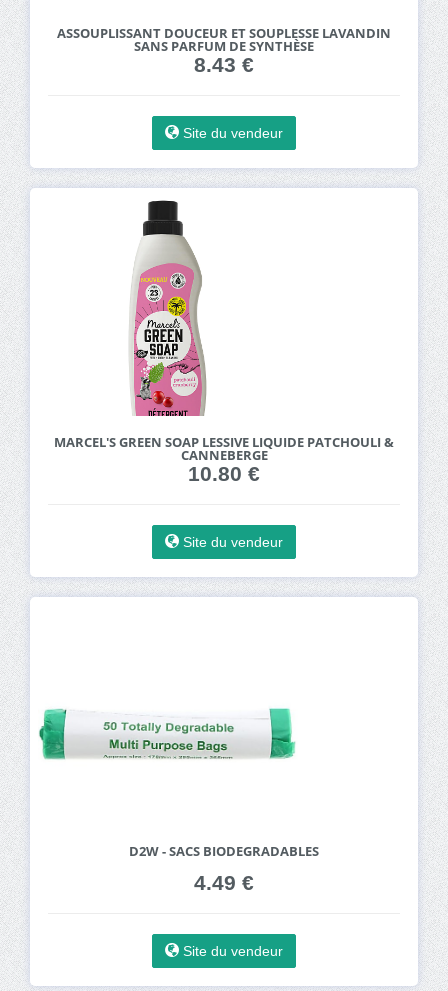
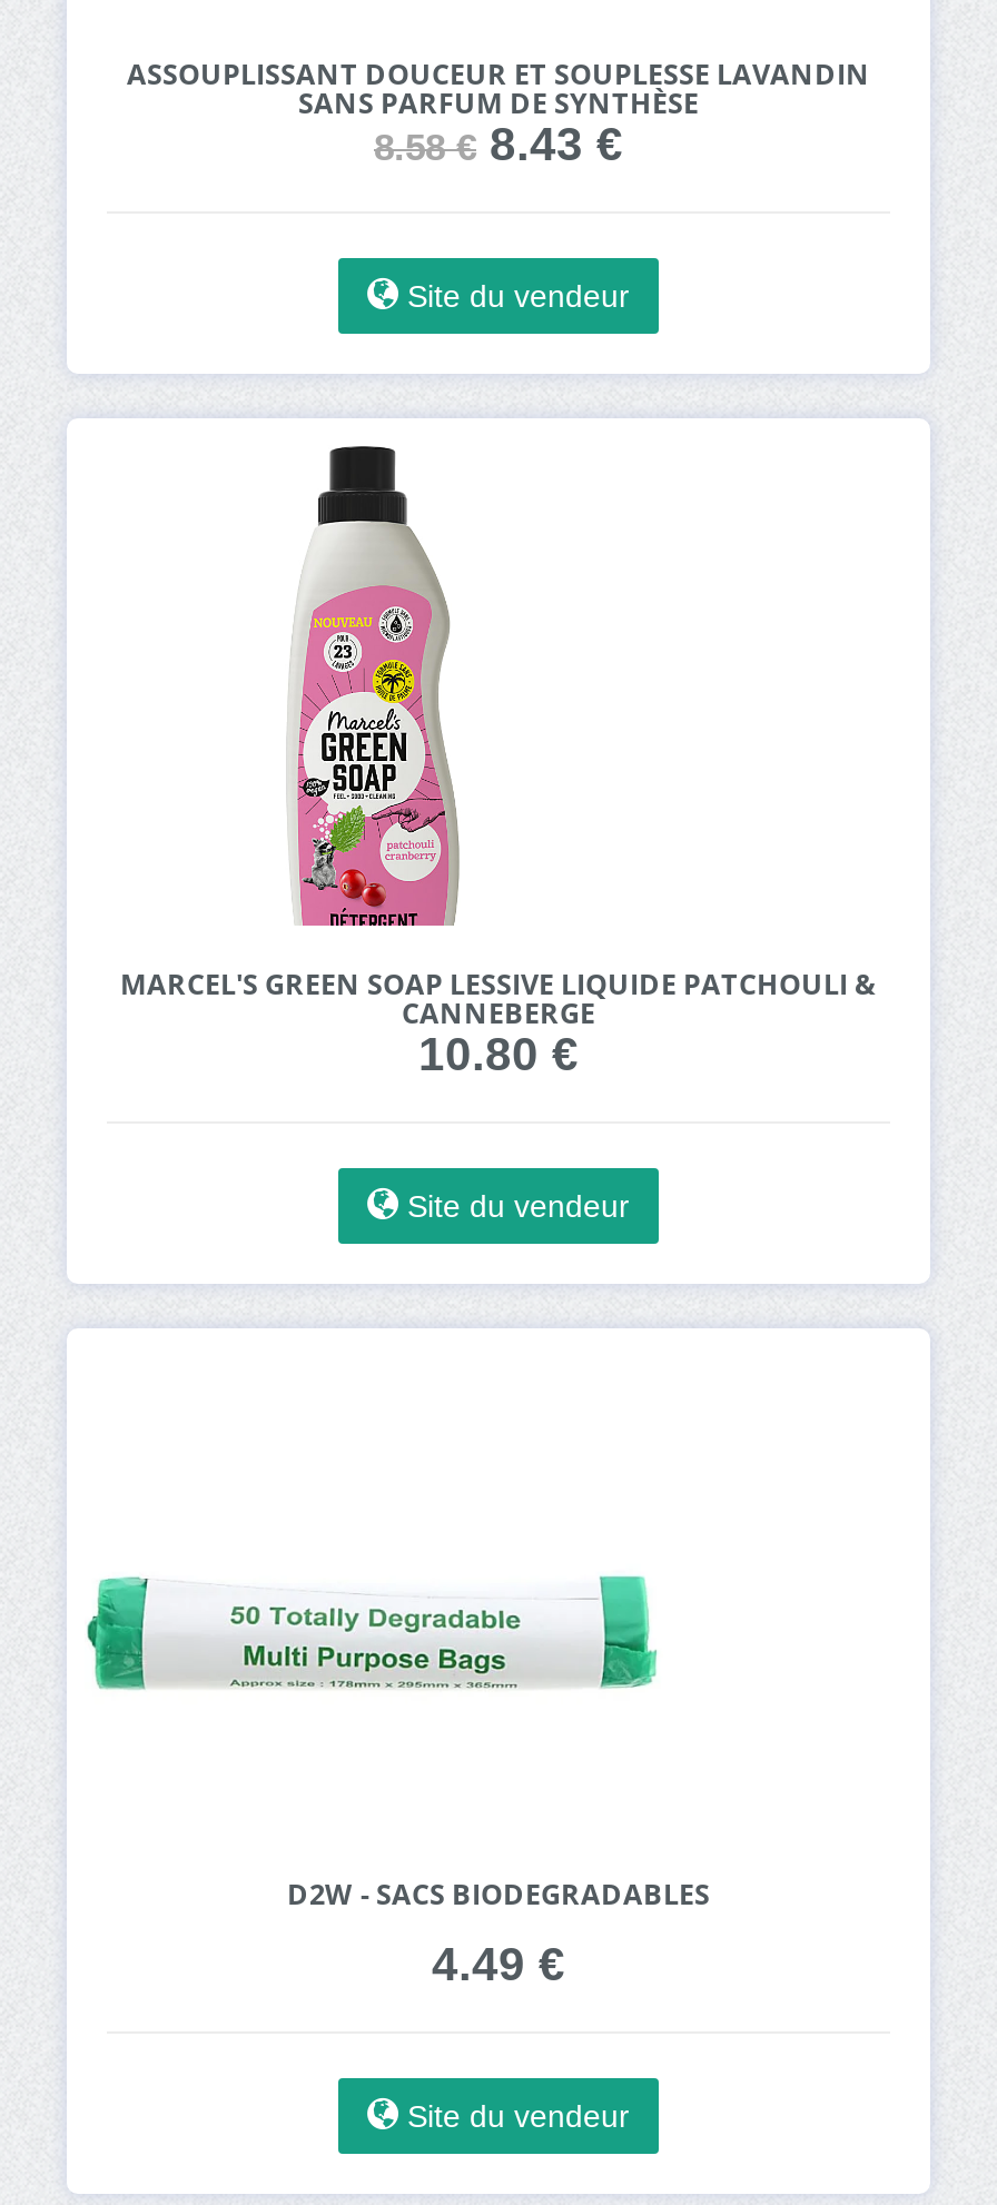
[194,53,254,76] 8.43 € -> [374,117,623,168] 8.58 €8.43 €

